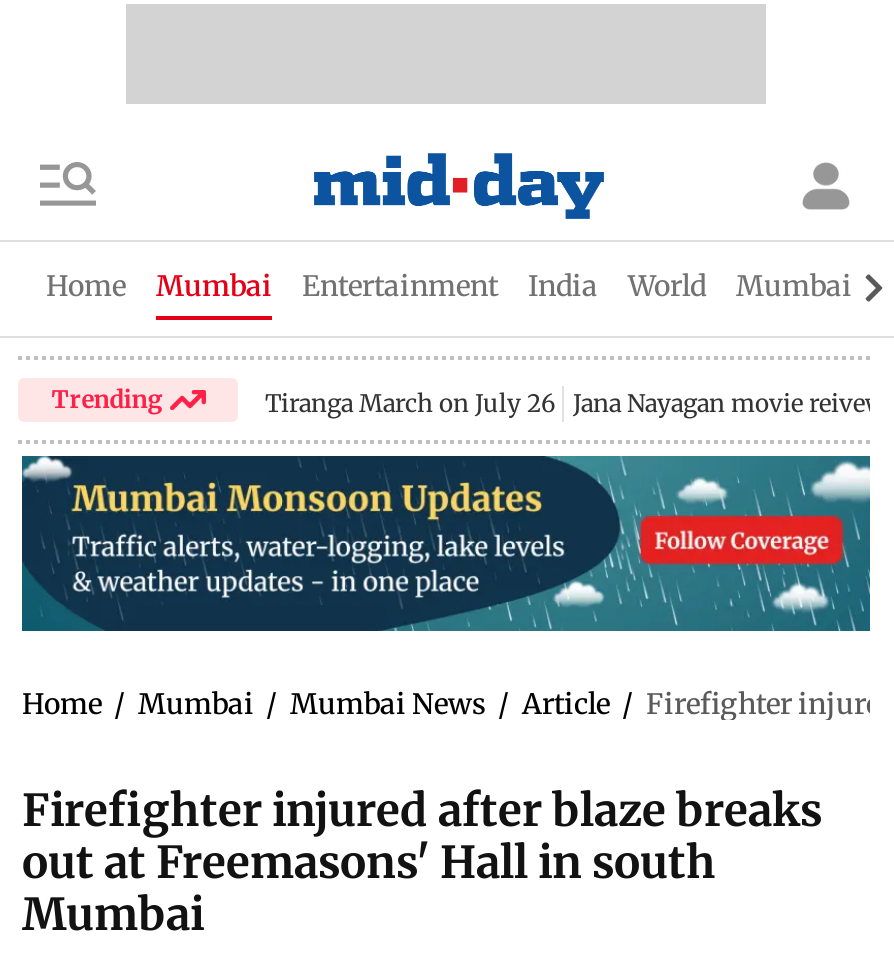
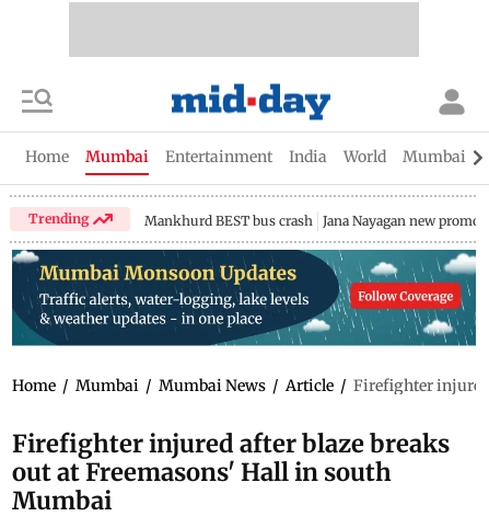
[265,388,885,418] Tiranga March on July 26 Jana Nayagan movie reivew -> [145,213,481,229] Mankhurd BEST bus crash Jana Nayagan new promo

